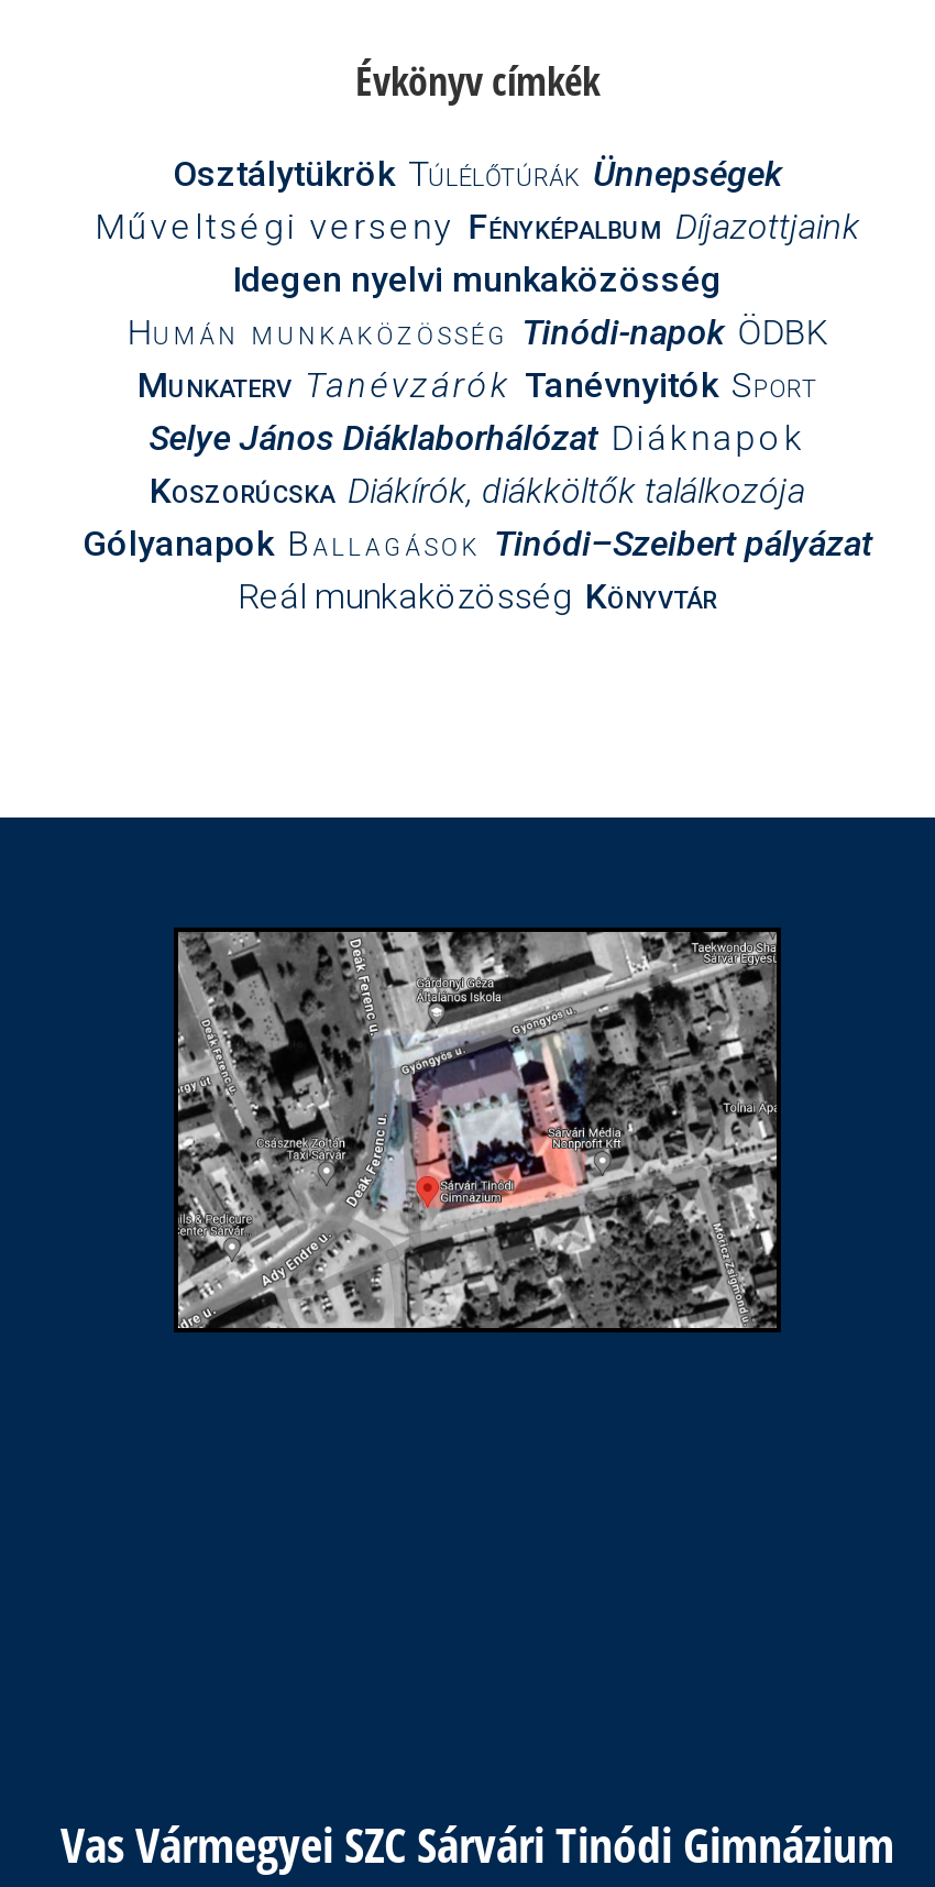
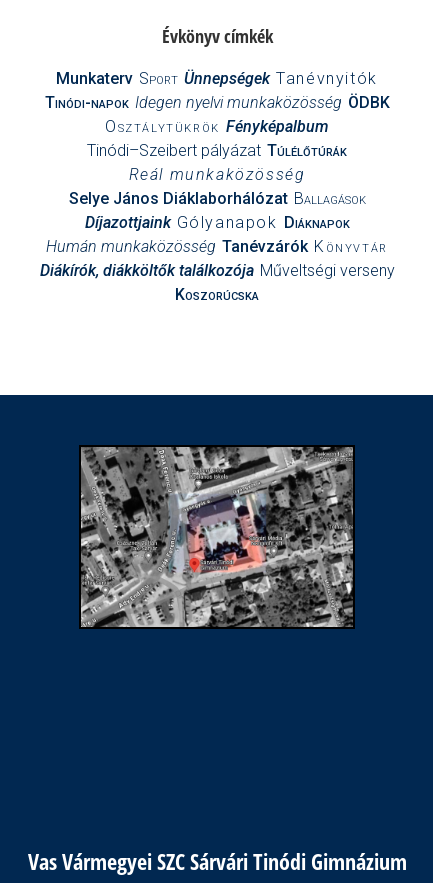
[82,153,872,617] Osztálytükrök Túlélőtúrák Ünnepségek | Műveltségi verseny Fényképalbum Díjazottjaink | Idegen nyelvi munkaközösség | Humán munkaközösség Tinódi-napok ÖDBK | Munkaterv Tanévzárók Tanévnyitók Sport | Selye János Diáklaborhálózat Diáknapok | Koszorúcska Diákírók, diákköltők találkozója | Gólyanapok Ballagások Tinódi–Szeibert pályázat | Reál munkaközösség Könyvtár -> [39,69,394,304] Munkaterv Sport Ünnepségek Tanévnyitók | Tinódi-napok Idegen nyelvi munkaközösség ÖDBK | Osztálytükrök Fényképalbum | Tinódi–Szeibert pályázat Túlélőtúrák | Reál munkaközösség | Selye János Diáklaborhálózat Ballagások | Díjazottjaink Gólyanapok Diáknapok | Humán munkaközösség Tanévzárók Könyvtár | Diákírók, diákköltők találkozója Műveltségi verseny | Koszorúcska

